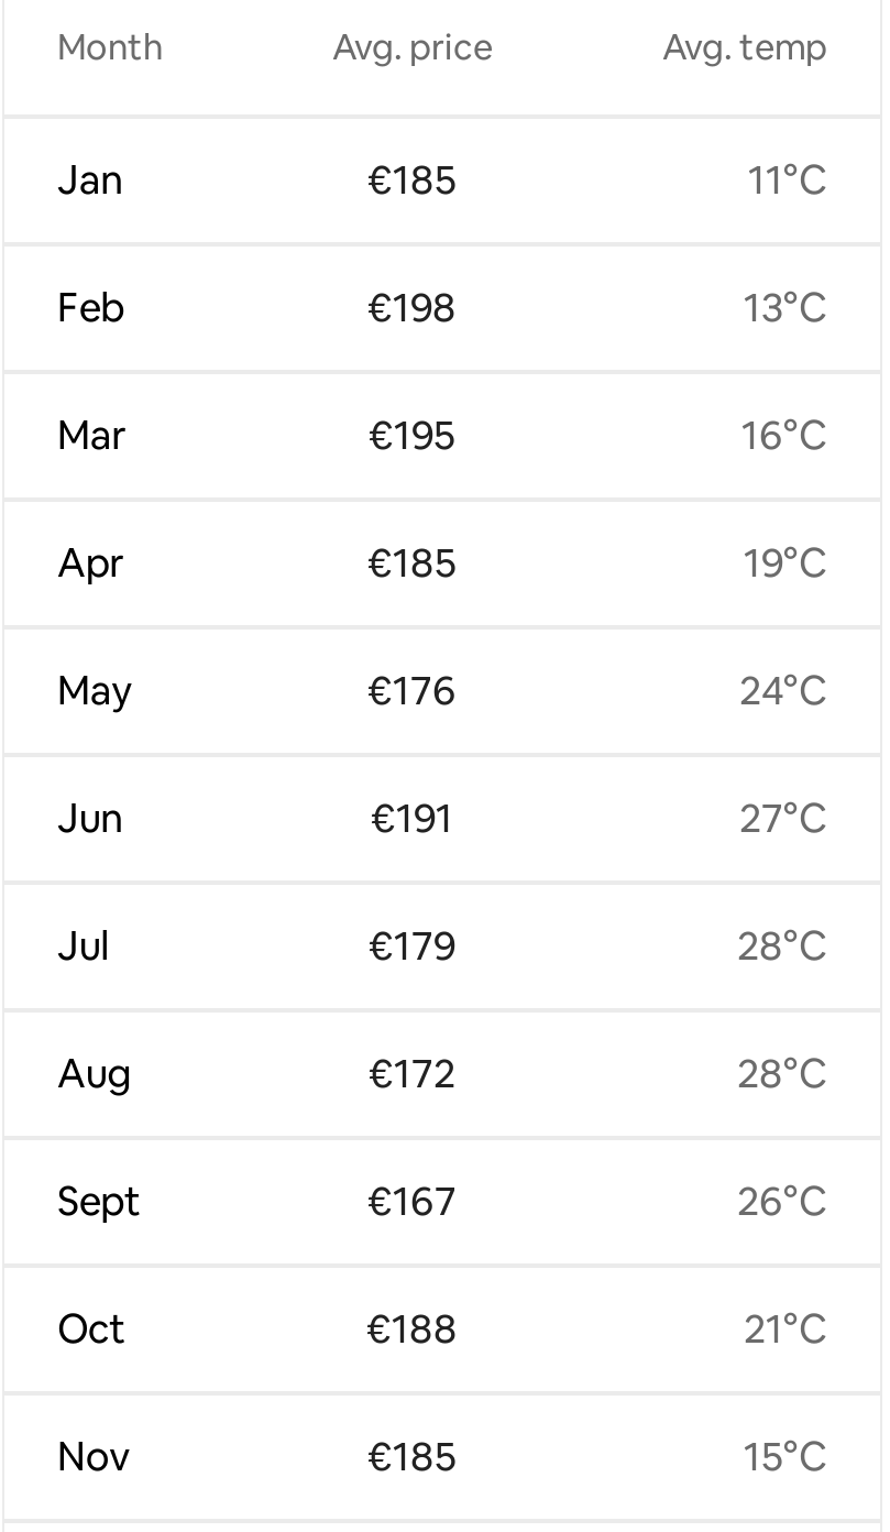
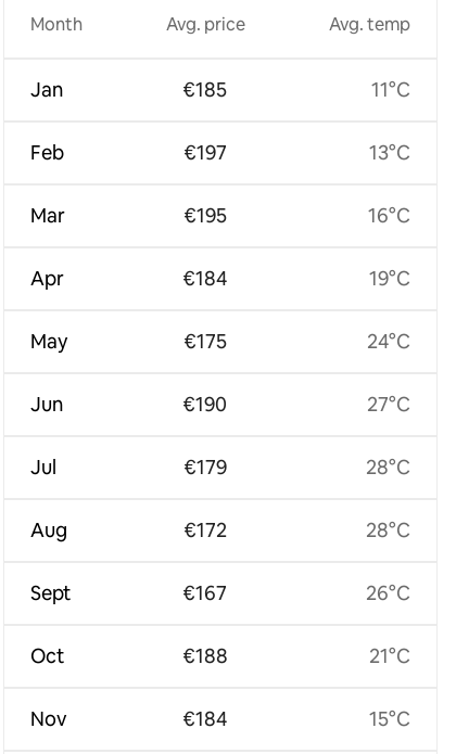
[369,281,457,332] €198 -> [185,140,227,165] €197
[369,536,457,587] €185 -> [183,265,228,290] €184
[369,664,457,715] €176 -> [185,328,227,353] €175
[372,792,453,842] €191 -> [184,391,227,416] €190
[369,1430,457,1481] €185 -> [183,706,228,731] €184

